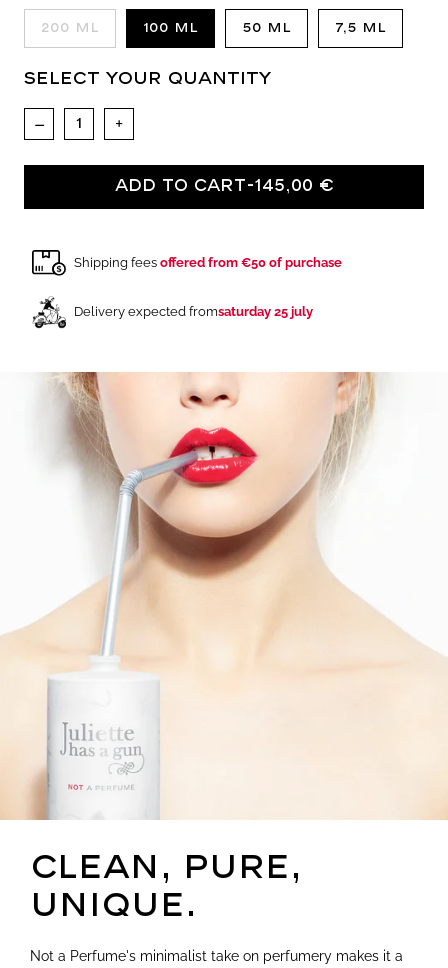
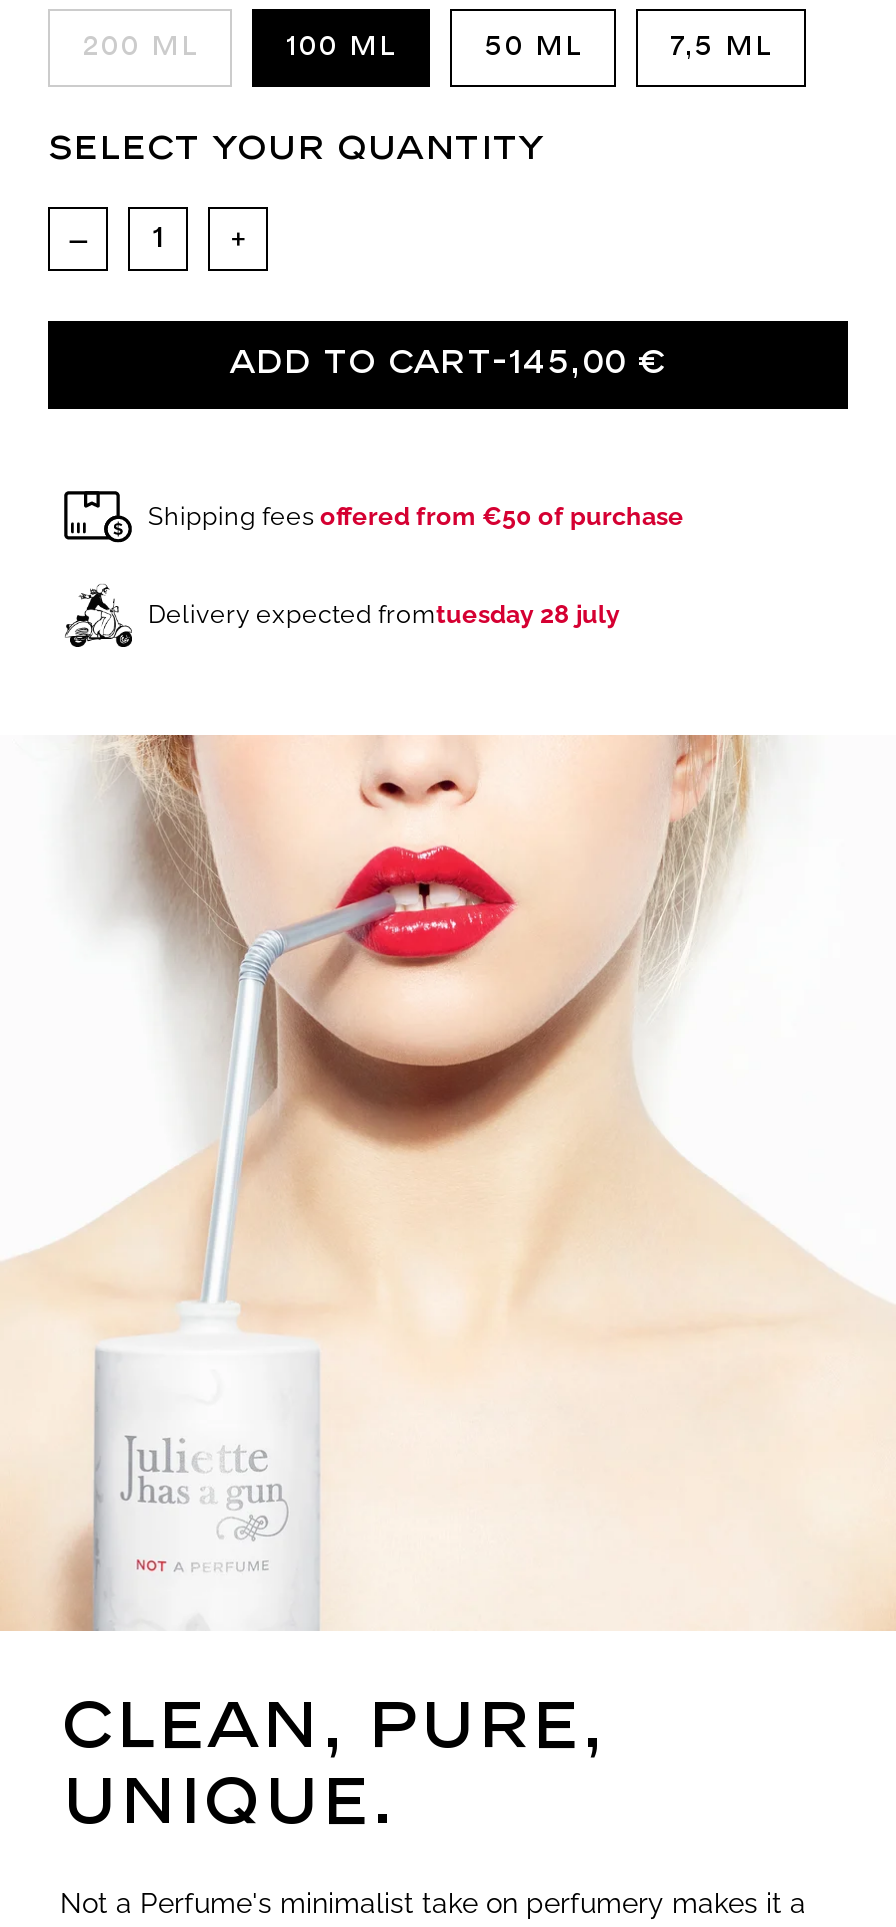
[74,304,313,319] Delivery expected fromsaturday 25 july -> [148,599,620,629] Delivery expected fromtuesday 28 july

